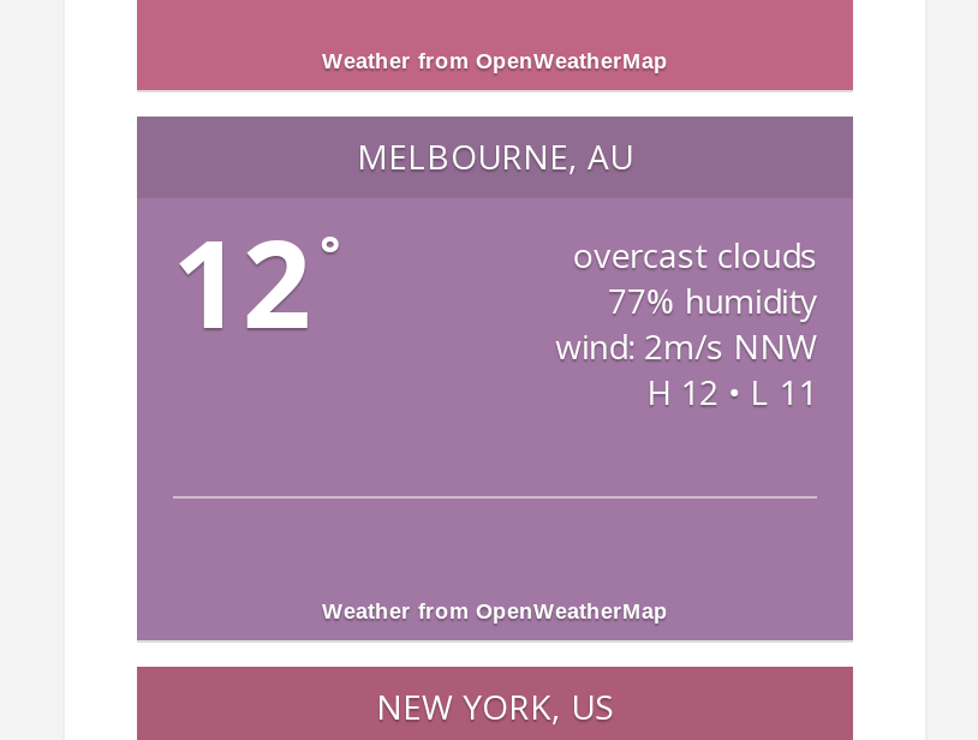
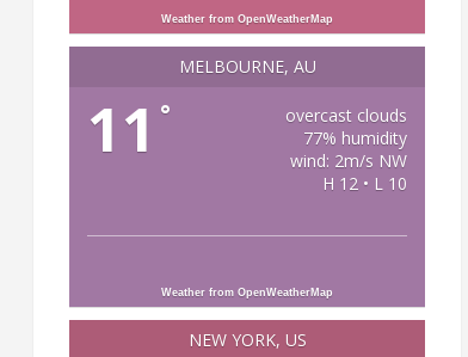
[173,200,341,363] 12 ° -> [87,88,171,169] 11 °
[555,322,817,368] wind: 2m/s NNW -> [290,149,407,172] wind: 2m/s NW
[647,368,817,414] H 12 • L 11 -> [322,172,407,194] H 12 • L 10

